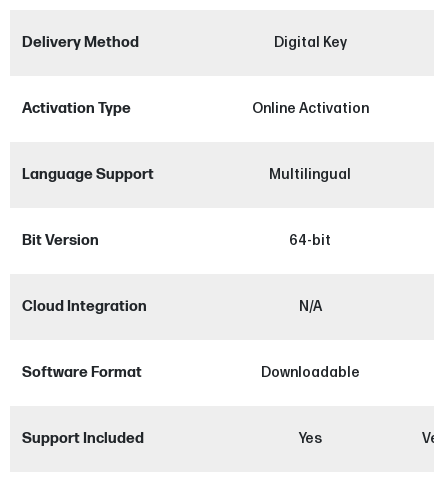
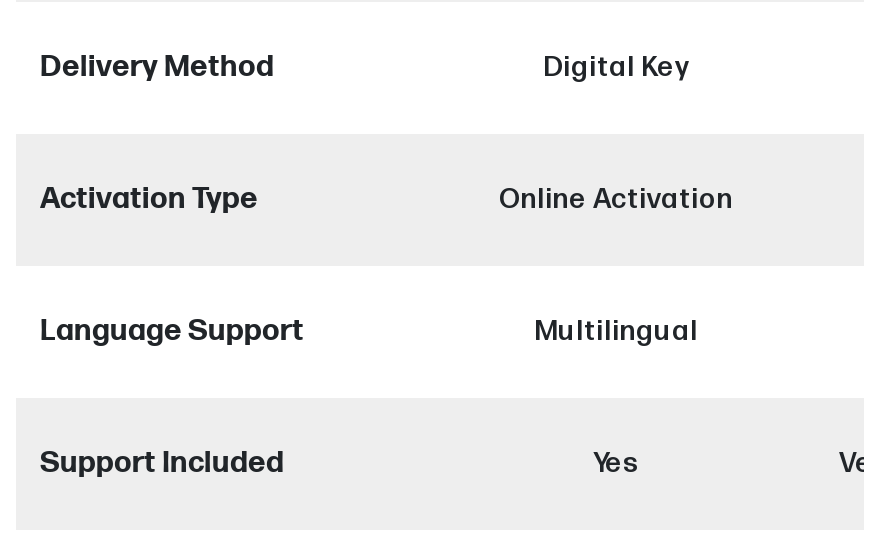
[22,231,331,250] Bit Version | 64-bit -> none
[22,297,321,316] Cloud Integration | N/A -> none
[22,363,359,382] Software Format | Downloadable -> none

